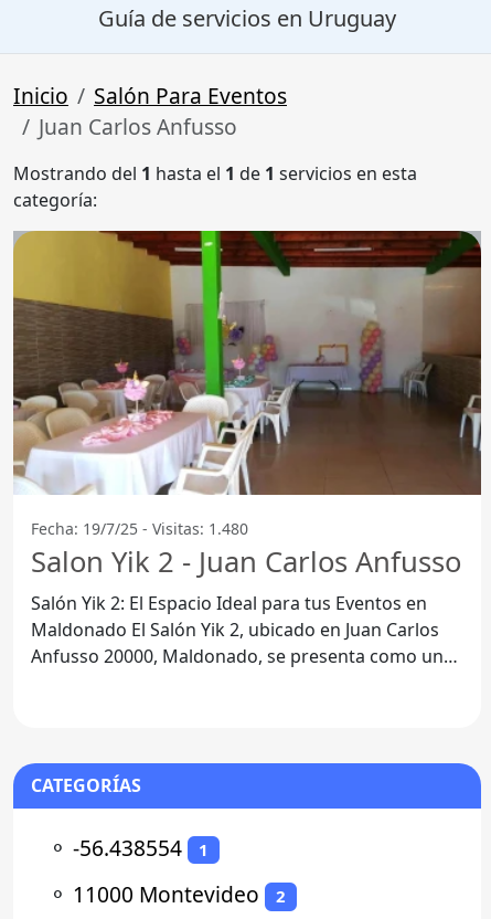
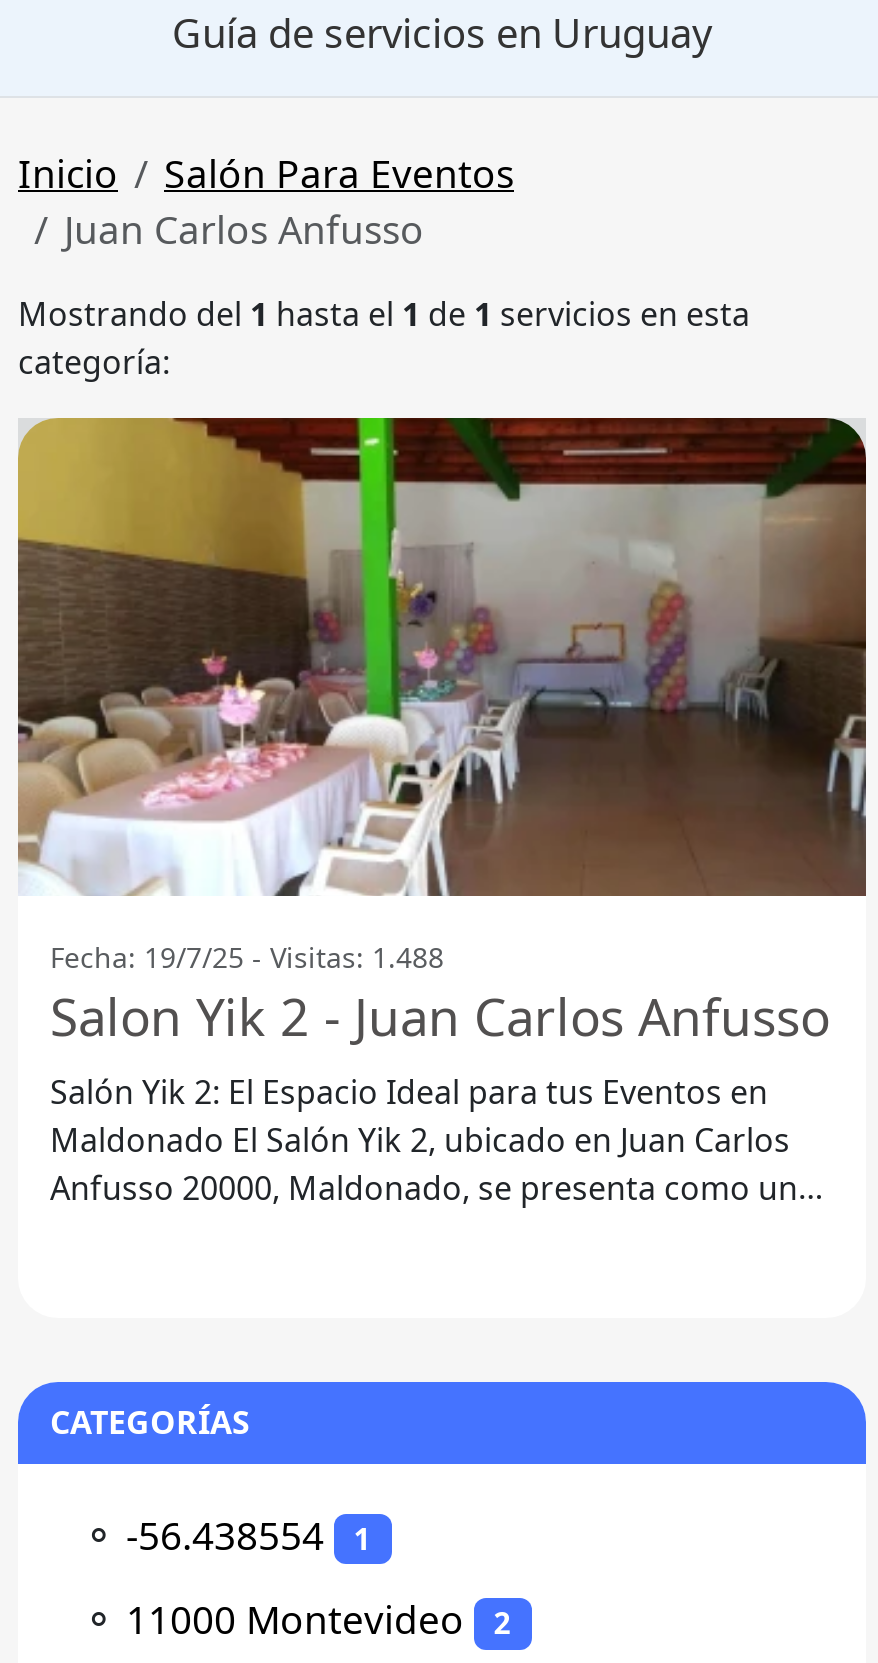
[31,518,248,539] Fecha: 19/7/25 - Visitas: 1.480 -> [50,937,444,975] Fecha: 19/7/25 - Visitas: 1.488

